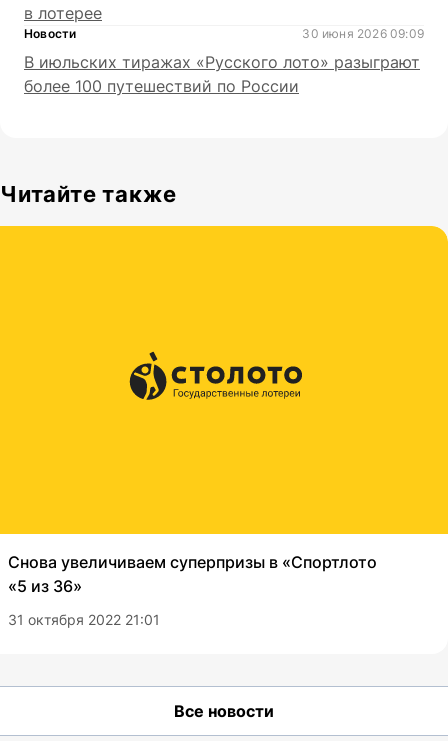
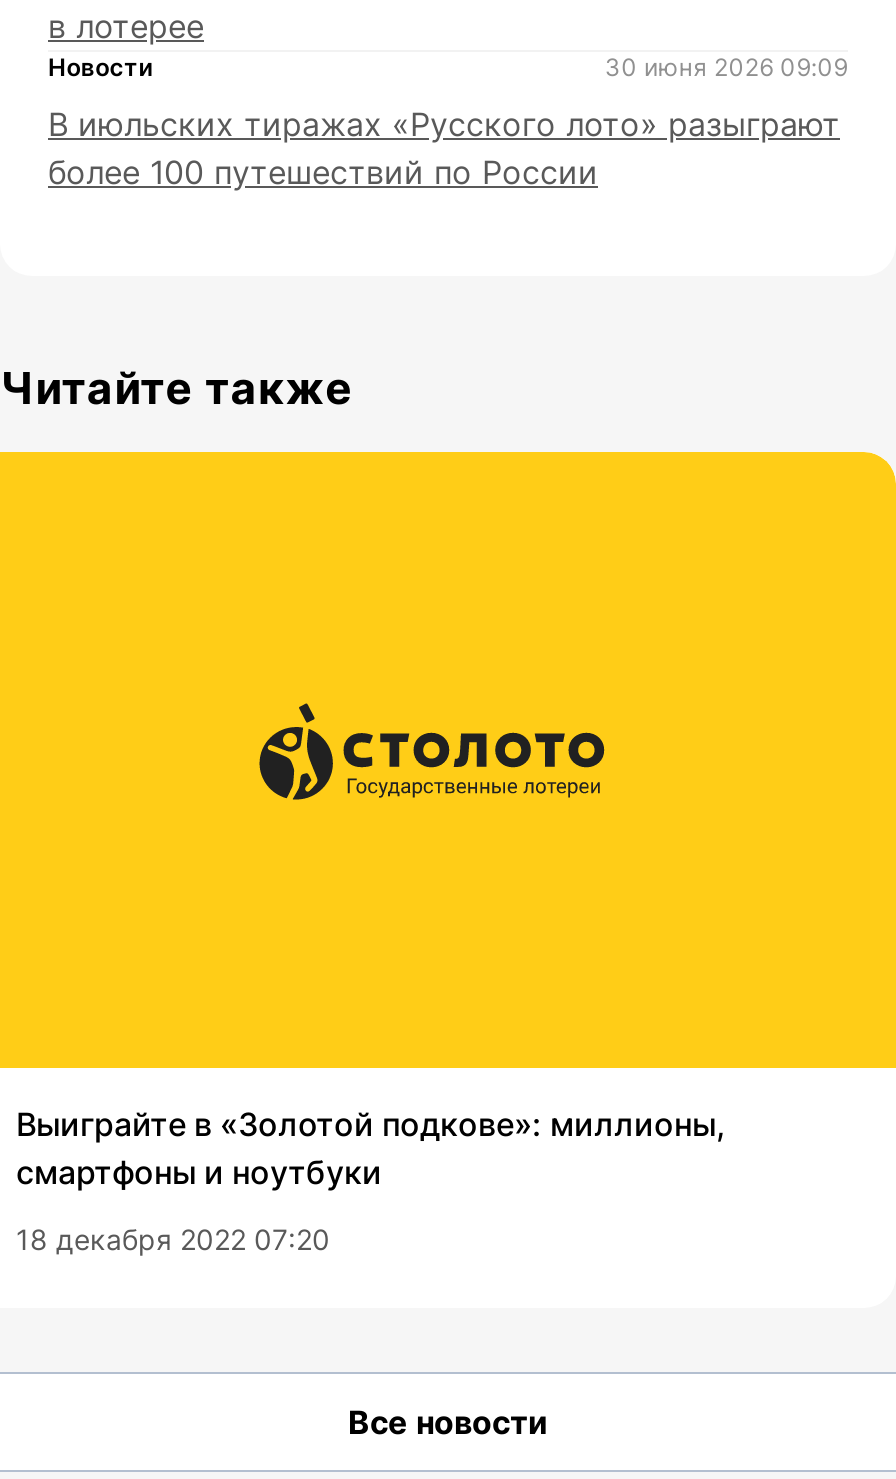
[8,552,377,596] Снова увеличиваем суперпризы в «Спортлото | «5 из 36» -> [16,1104,726,1192] Выиграйте в «Золотой подкове»: миллионы, | смартфоны и ноутбуки
[8,611,160,628] 31 октября 2022 21:01 -> [16,1222,330,1256] 18 декабря 2022 07:20

